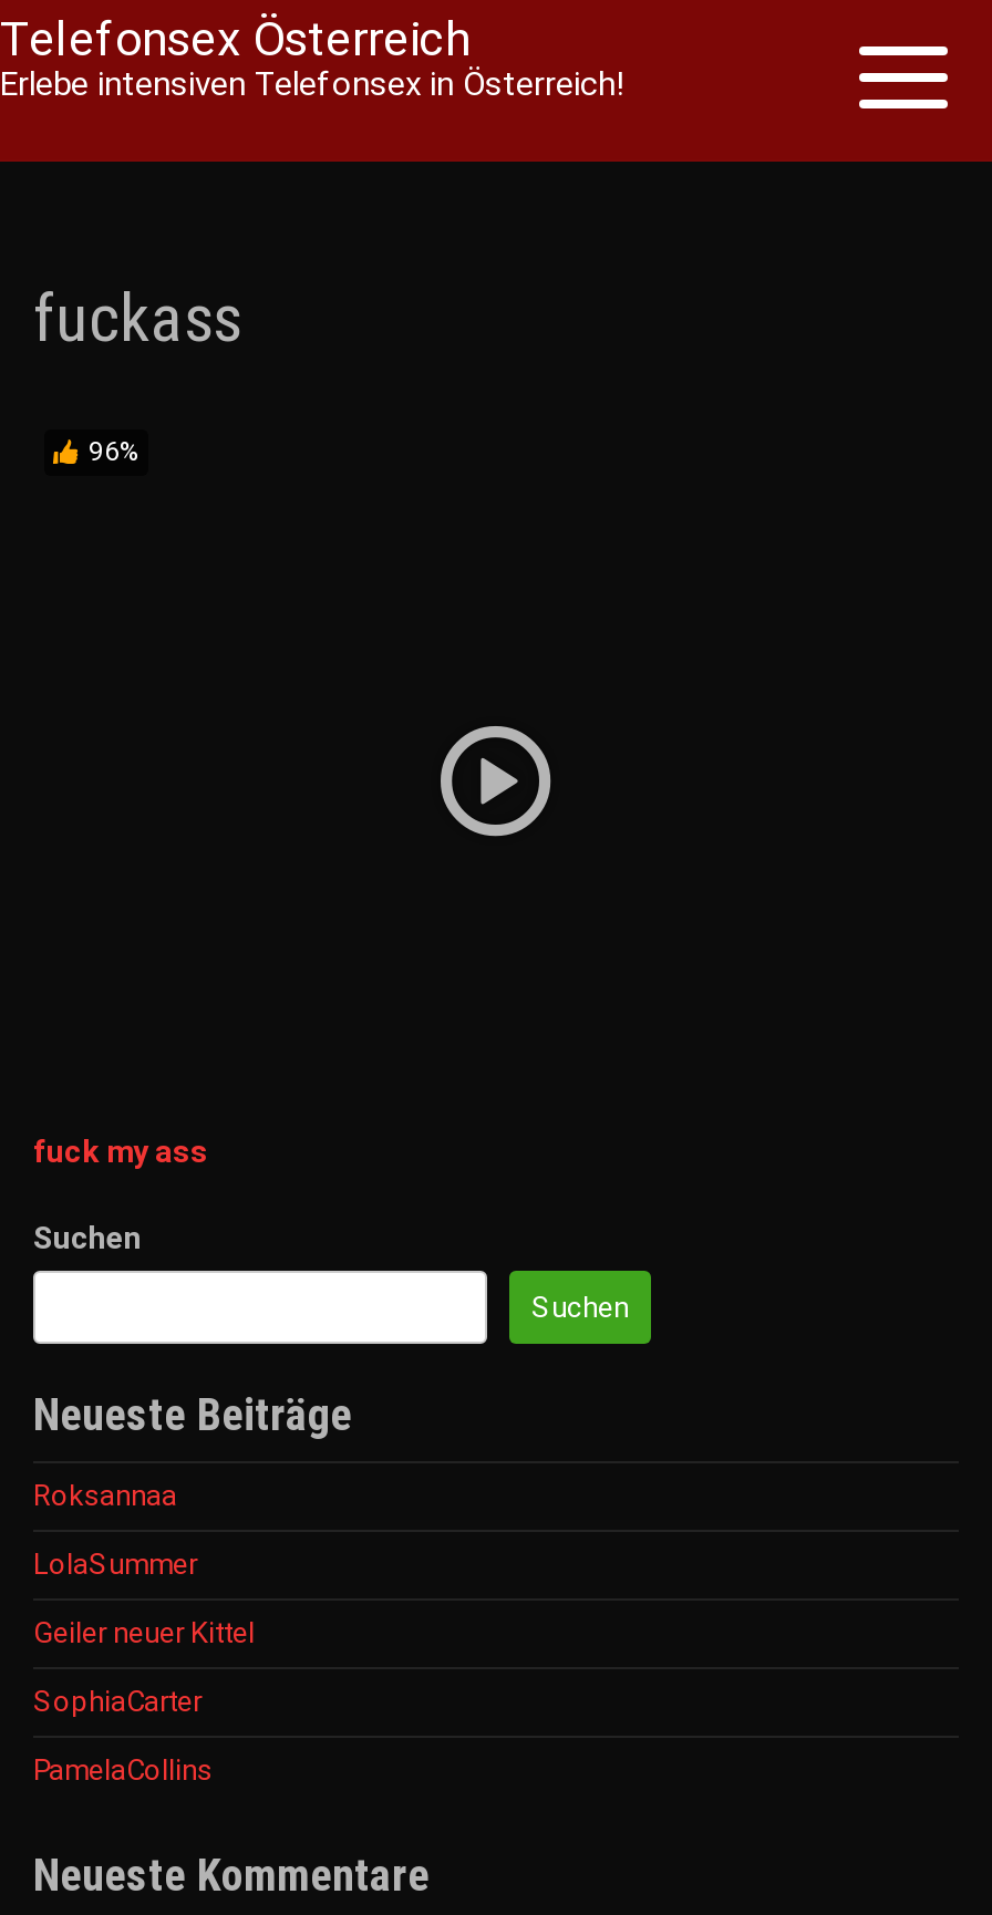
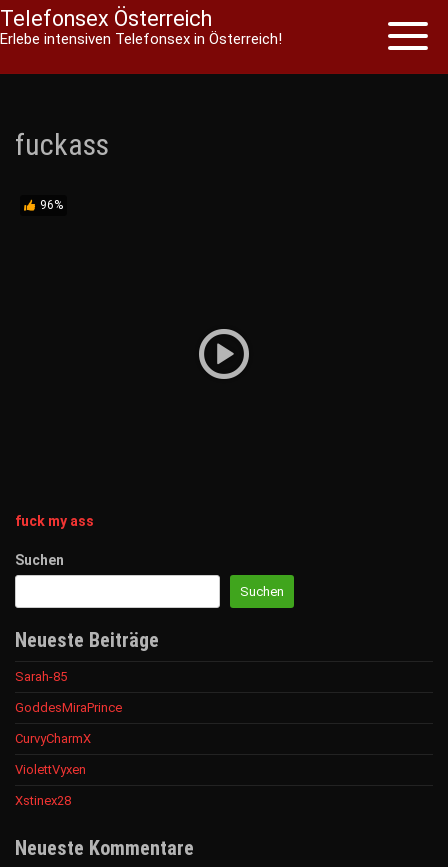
[33,1478,177,1511] Roksannaa -> [15,669,67,684] Sarah-85
[33,1547,197,1580] LolaSummer -> [15,700,122,715] GoddesMiraPrince
[33,1615,255,1649] Geiler neuer Kittel -> [15,731,91,746] CurvyCharmX
[33,1684,201,1717] SophiaCarter -> [15,762,86,777] ViolettVyxen
[33,1753,213,1786] PamelaCollins -> [15,793,71,808] Xstinex28

